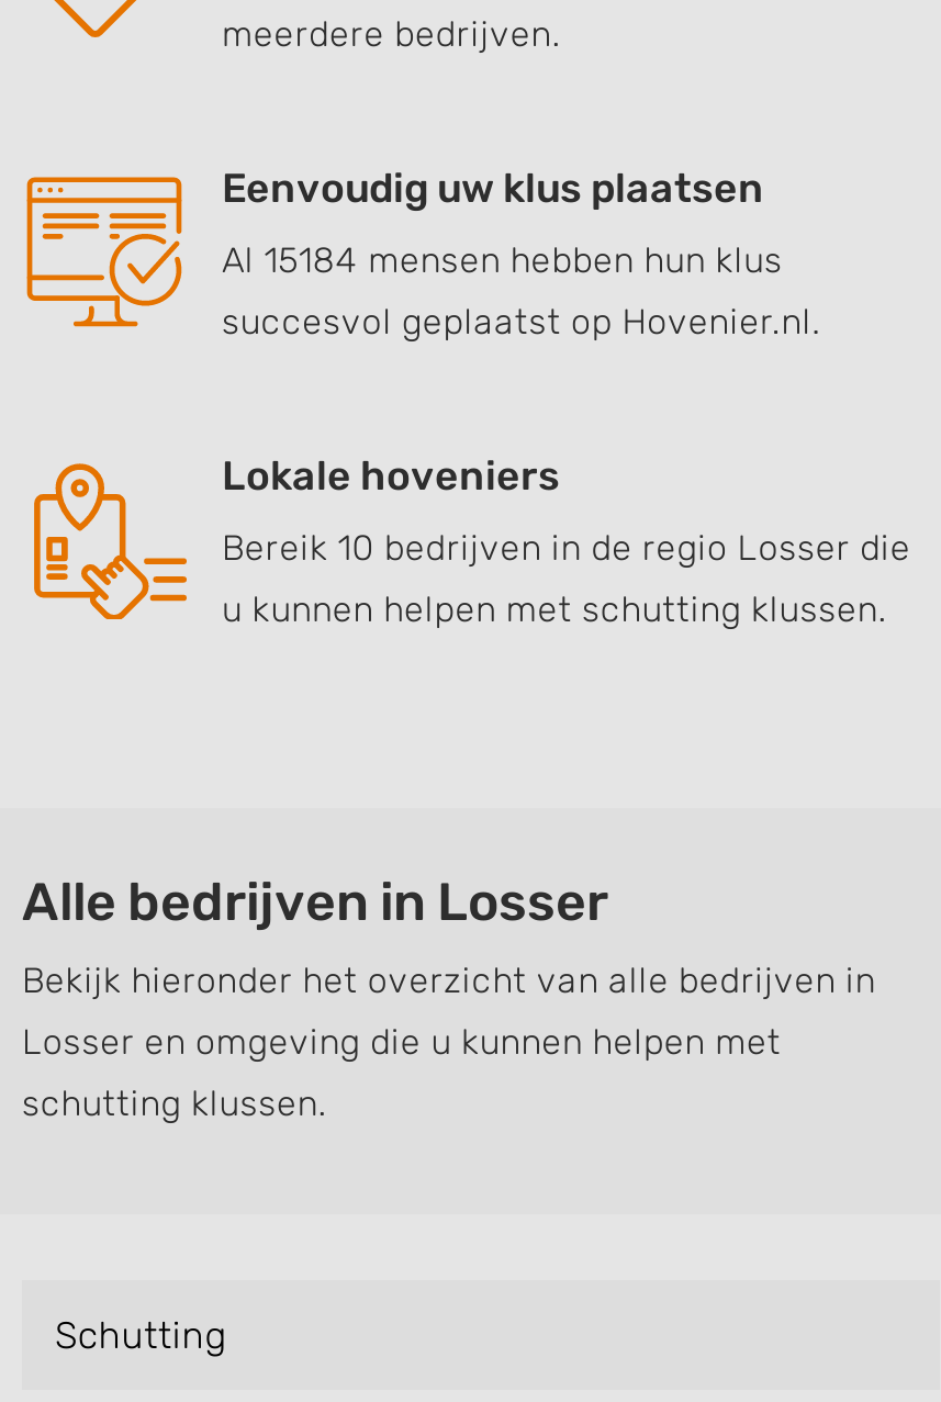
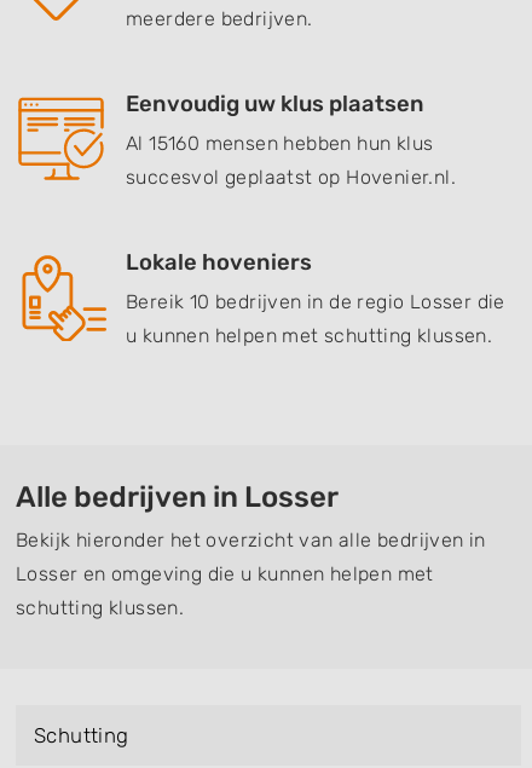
[222,239,783,281] Al 15184 mensen hebben hun klus -> [126,132,433,155] Al 15160 mensen hebben hun klus

